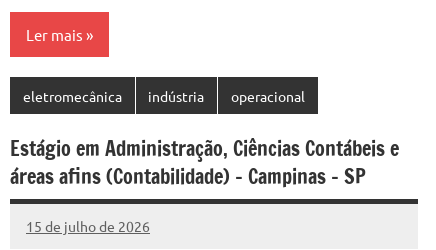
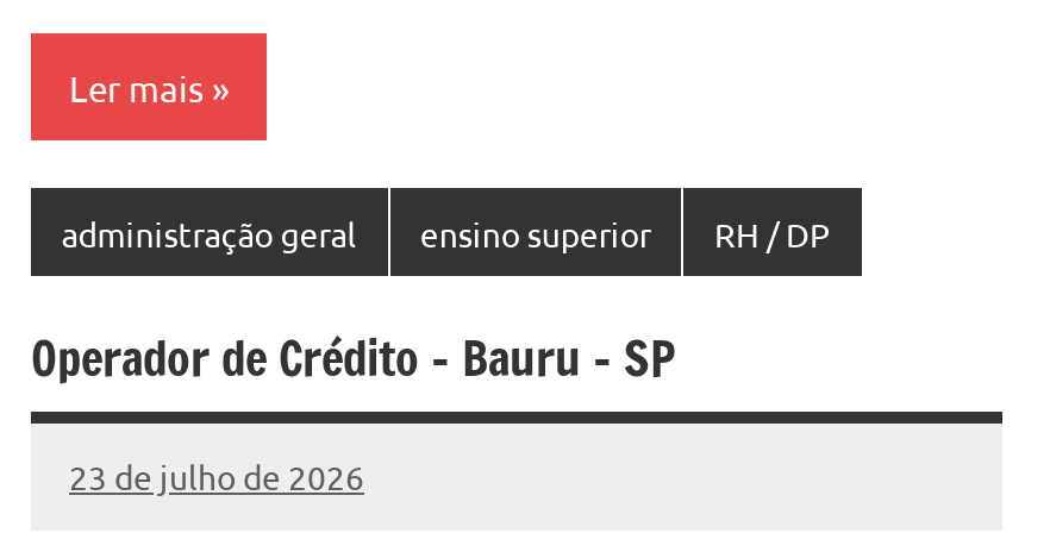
[23,87,305,105] eletromecânica | indústria | operacional -> [61,211,831,254] administração geral | ensino superior | RH / DP
[10,134,399,191] Estágio em Administração, Ciências Contábeis e | áreas afins (Contabilidade) – Campinas – SP -> [31,324,676,393] Operador de Crédito – Bauru – SP
[26,217,150,235] 15 de julho de 2026 -> [69,454,364,497] 23 de julho de 2026

